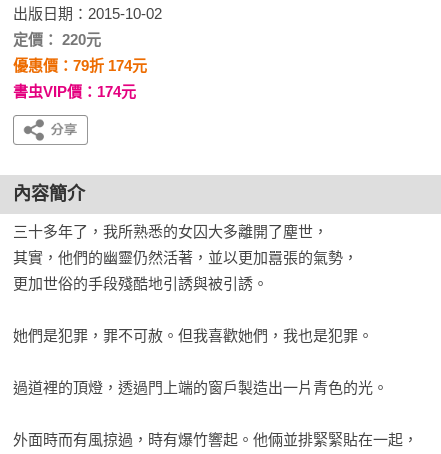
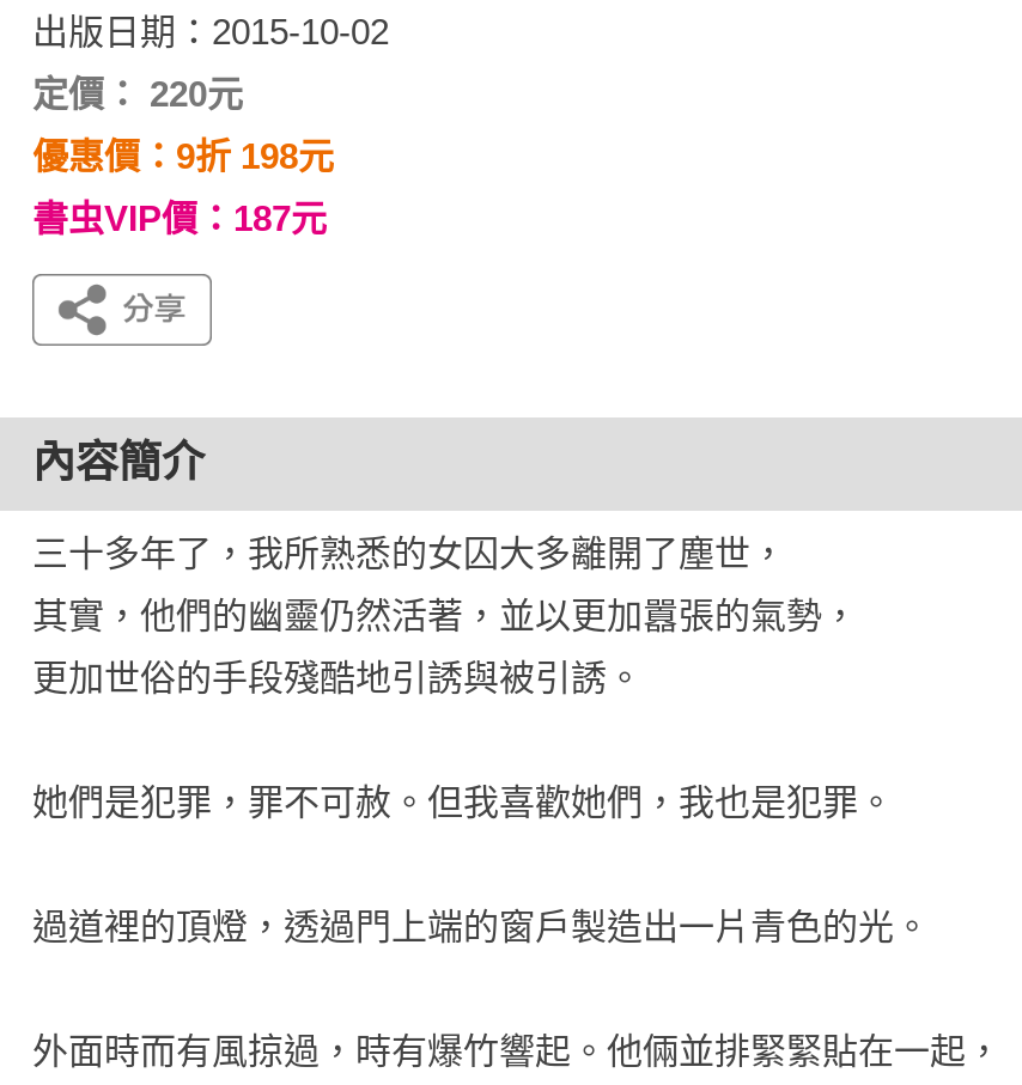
[13,57,147,74] 優惠價：79折 174元 -> [32,135,334,176] 優惠價：9折 198元
[13,83,136,100] 書虫VIP價：174元 -> [32,197,327,238] 書虫VIP價：187元

